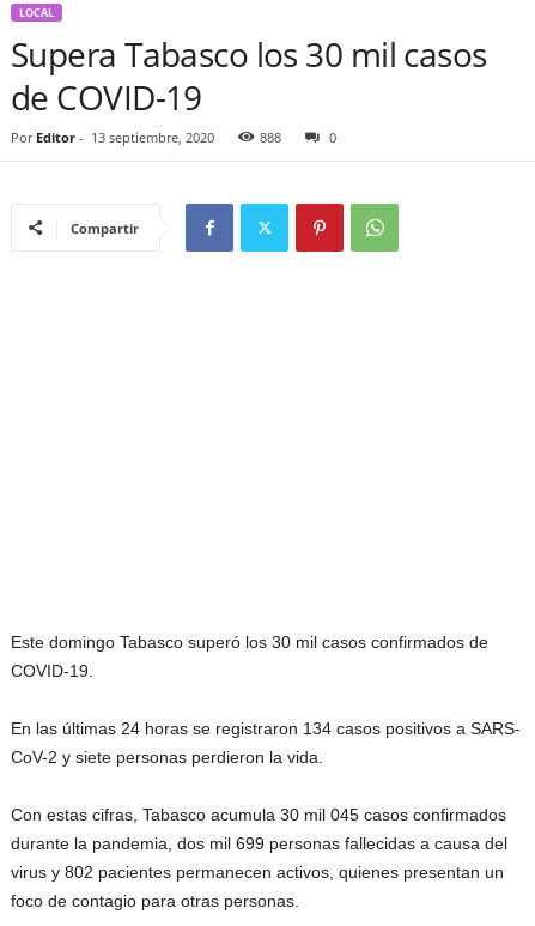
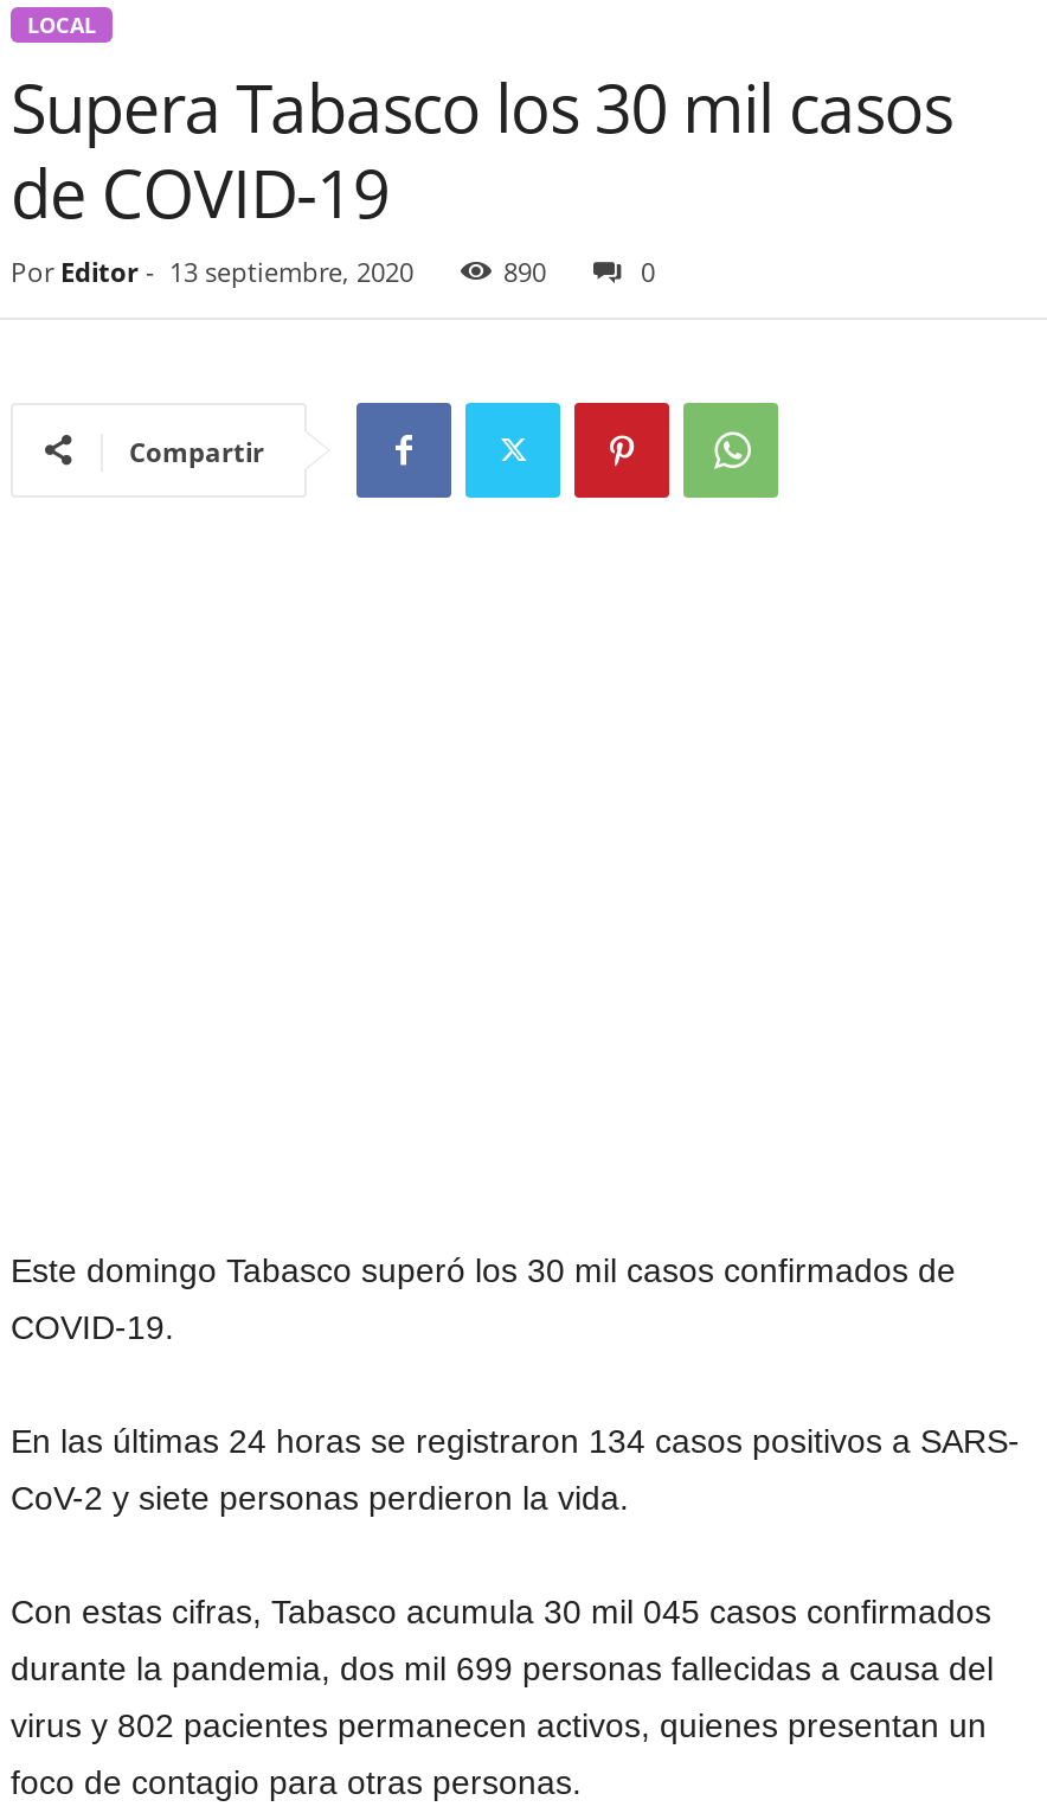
[260,128,281,146] 888 -> [503,254,546,289] 890

